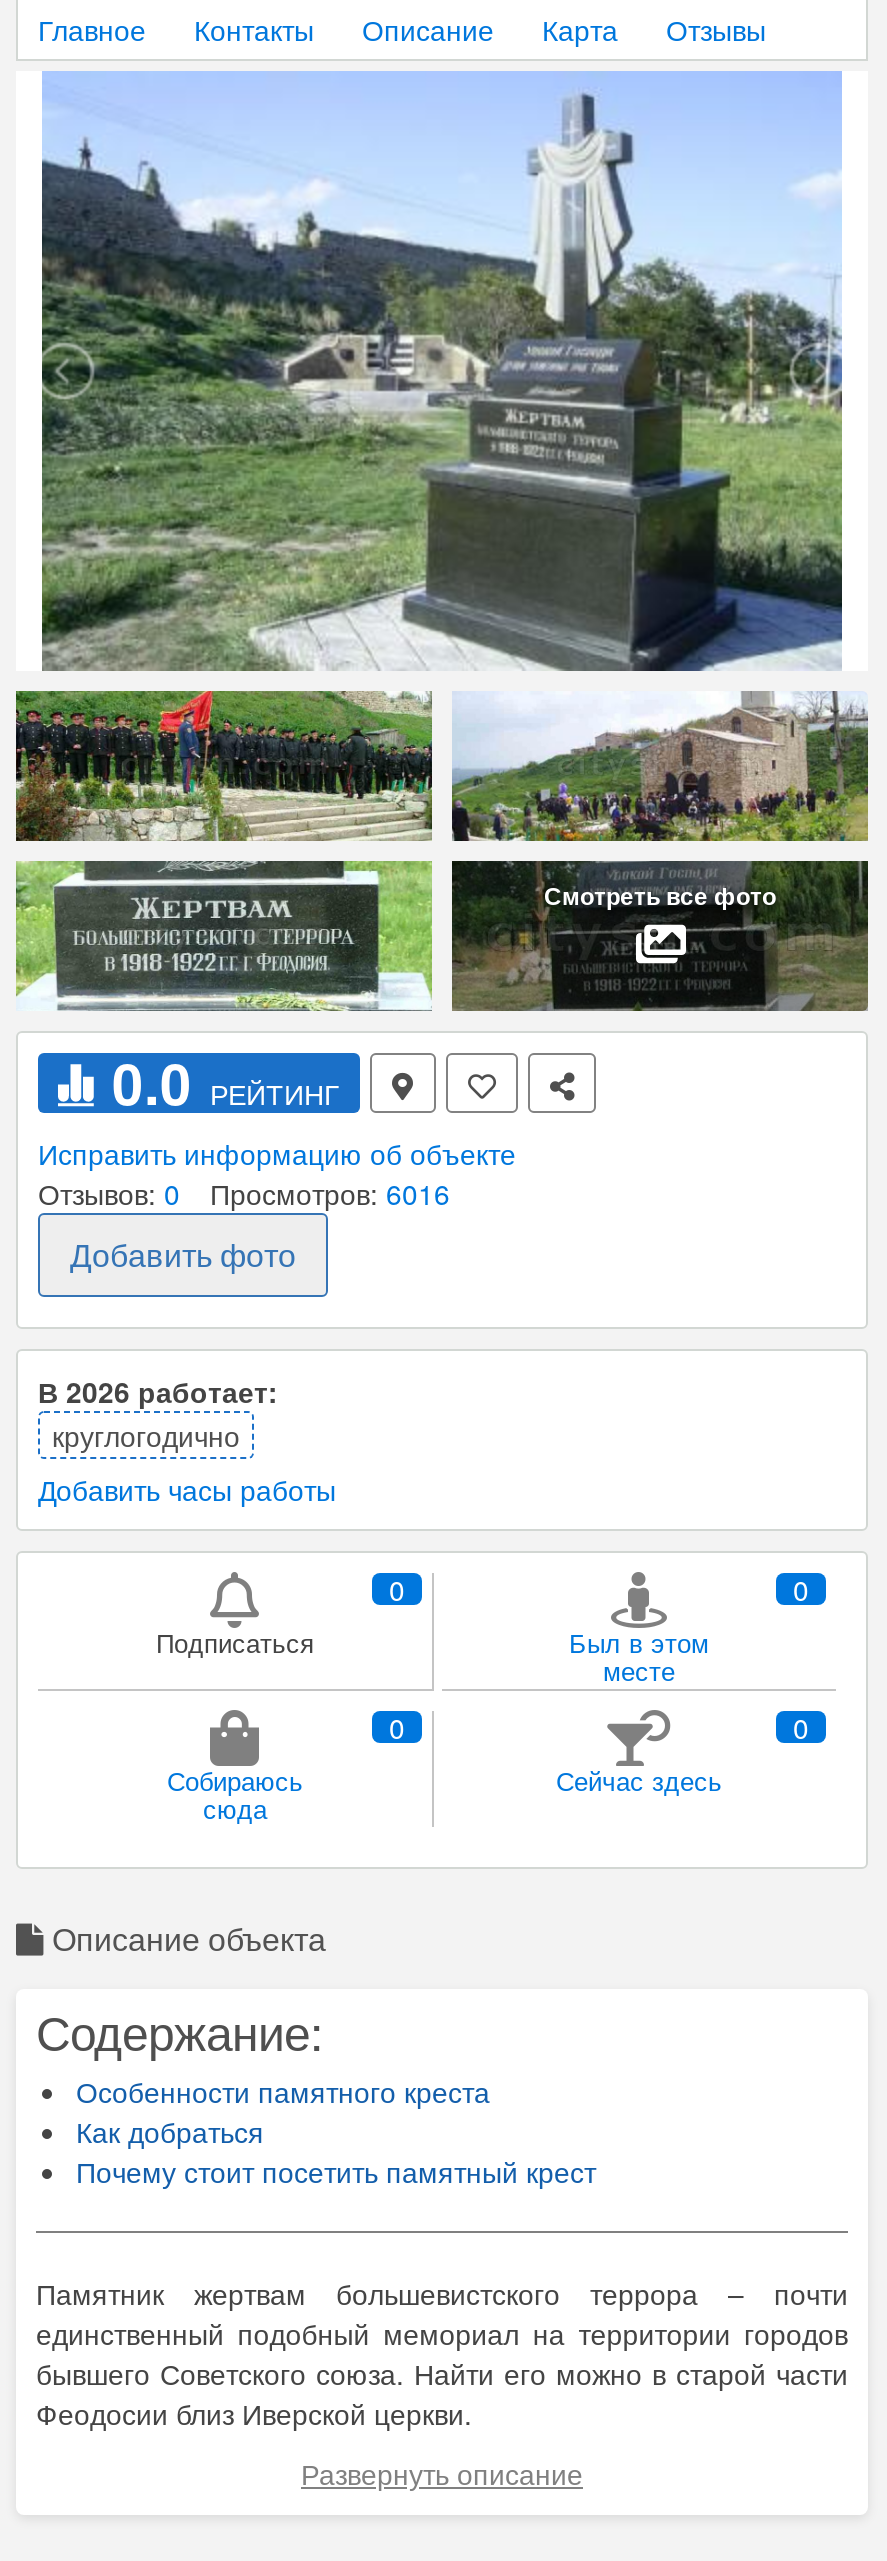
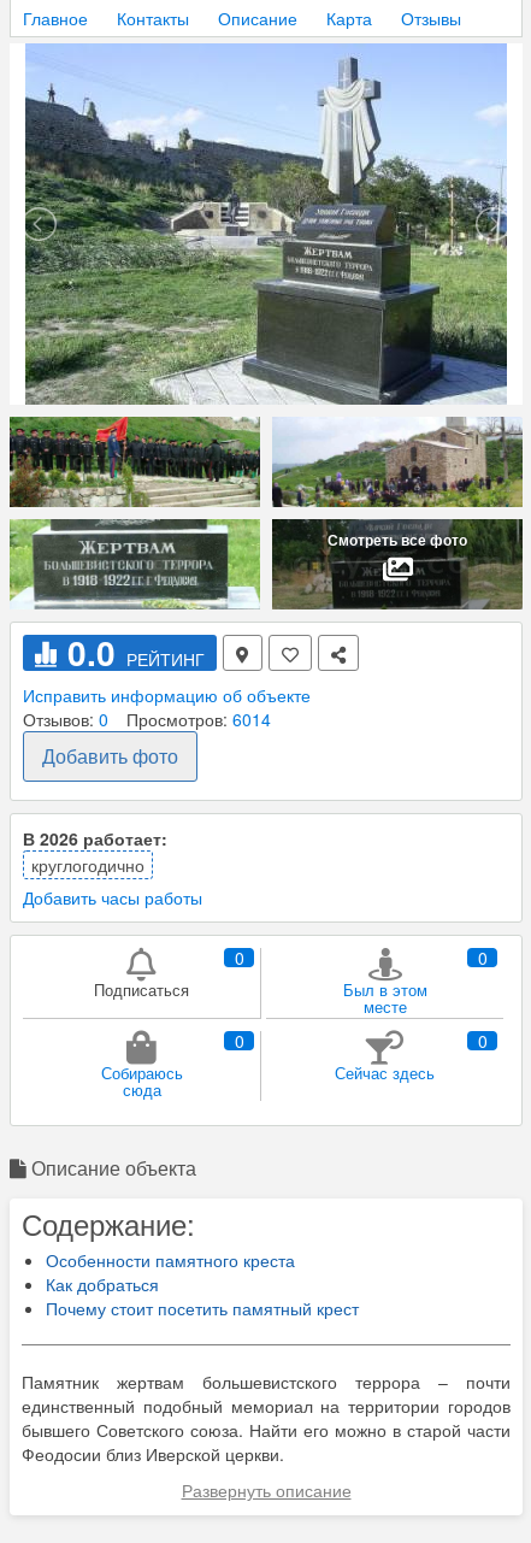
[38,1173,450,1213] Отзывов: 0 Просмотров: 6016 -> [23,707,271,731] Отзывов: 0 Просмотров: 6014

